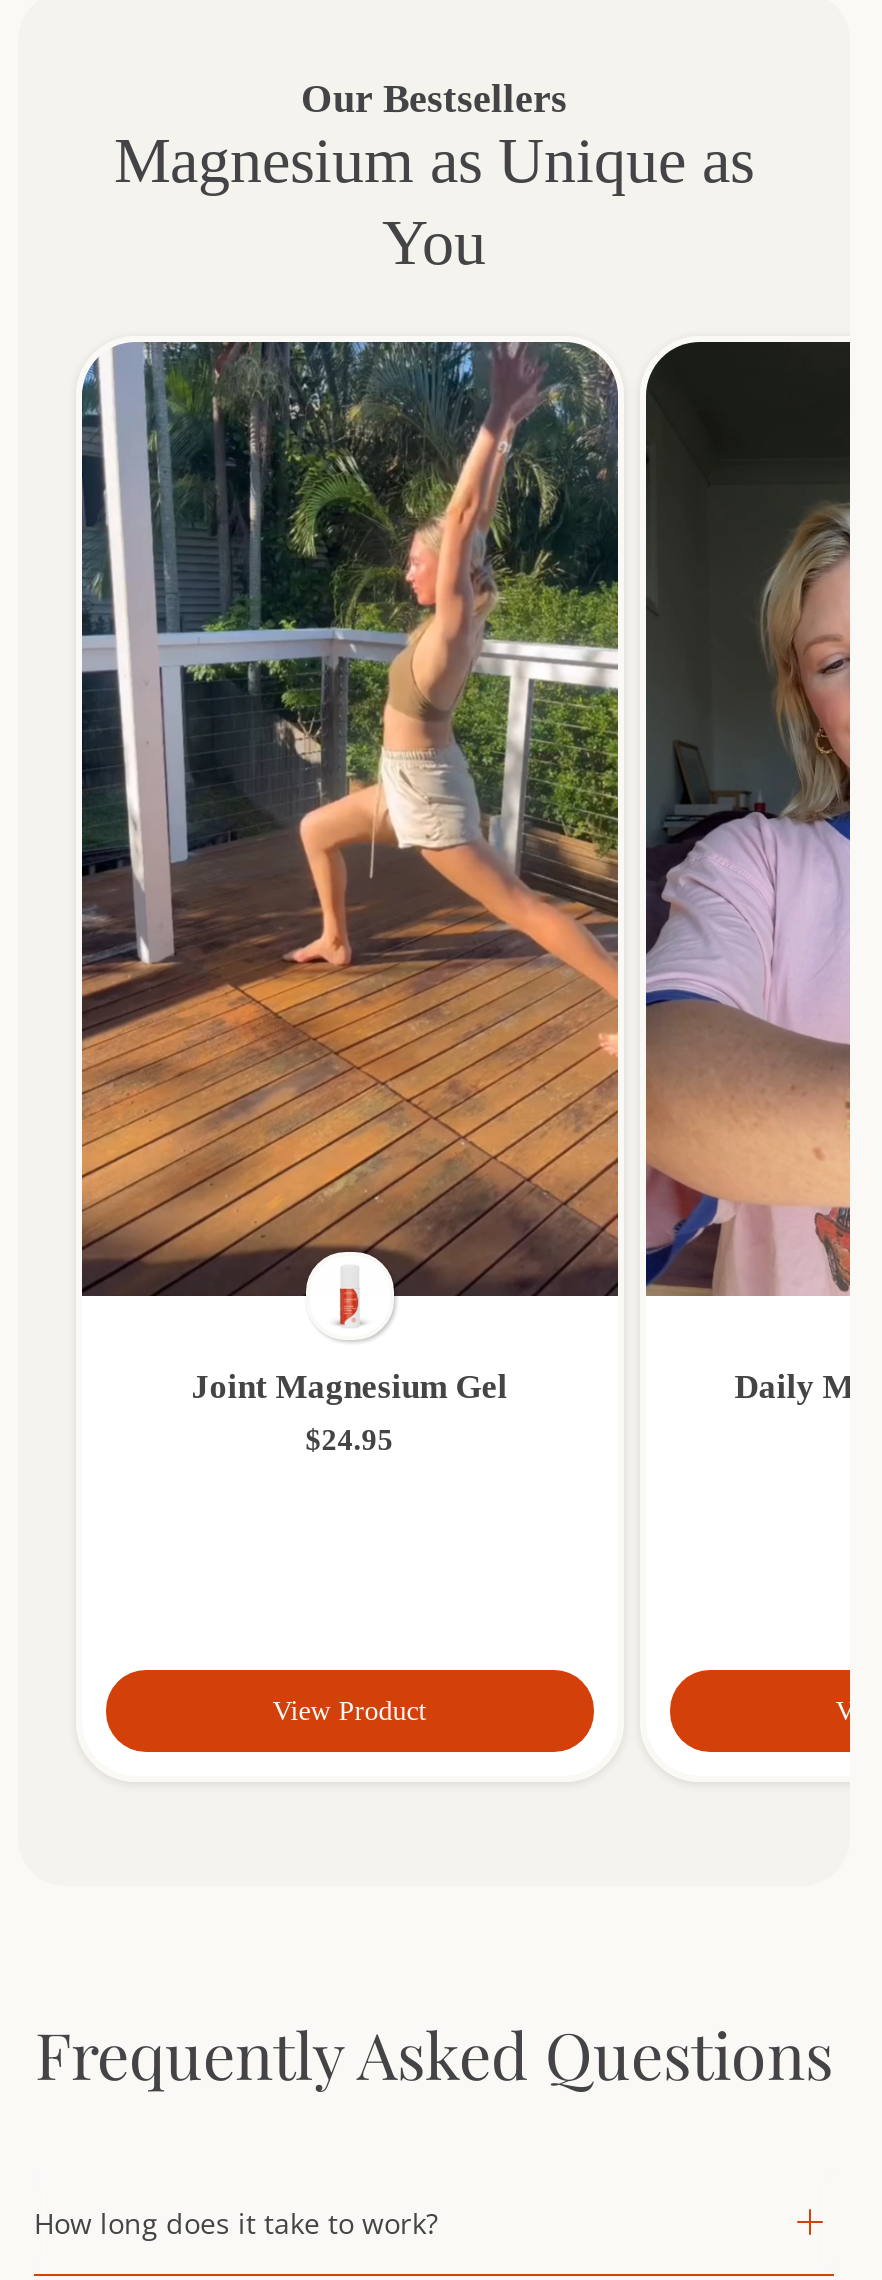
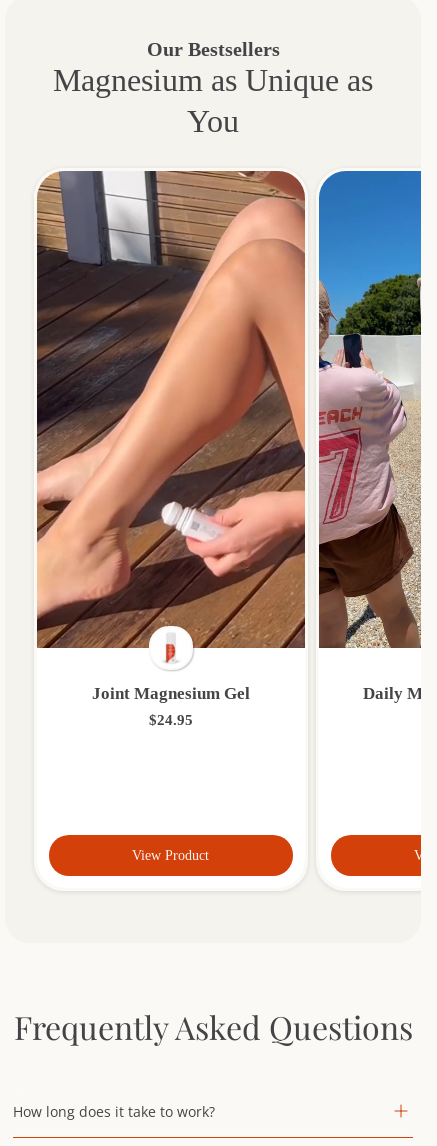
[80,340,620,1298] [image] -> [36,170,306,649] [image]
[644,340,852,1296] [image] -> [318,170,422,648] [image]

